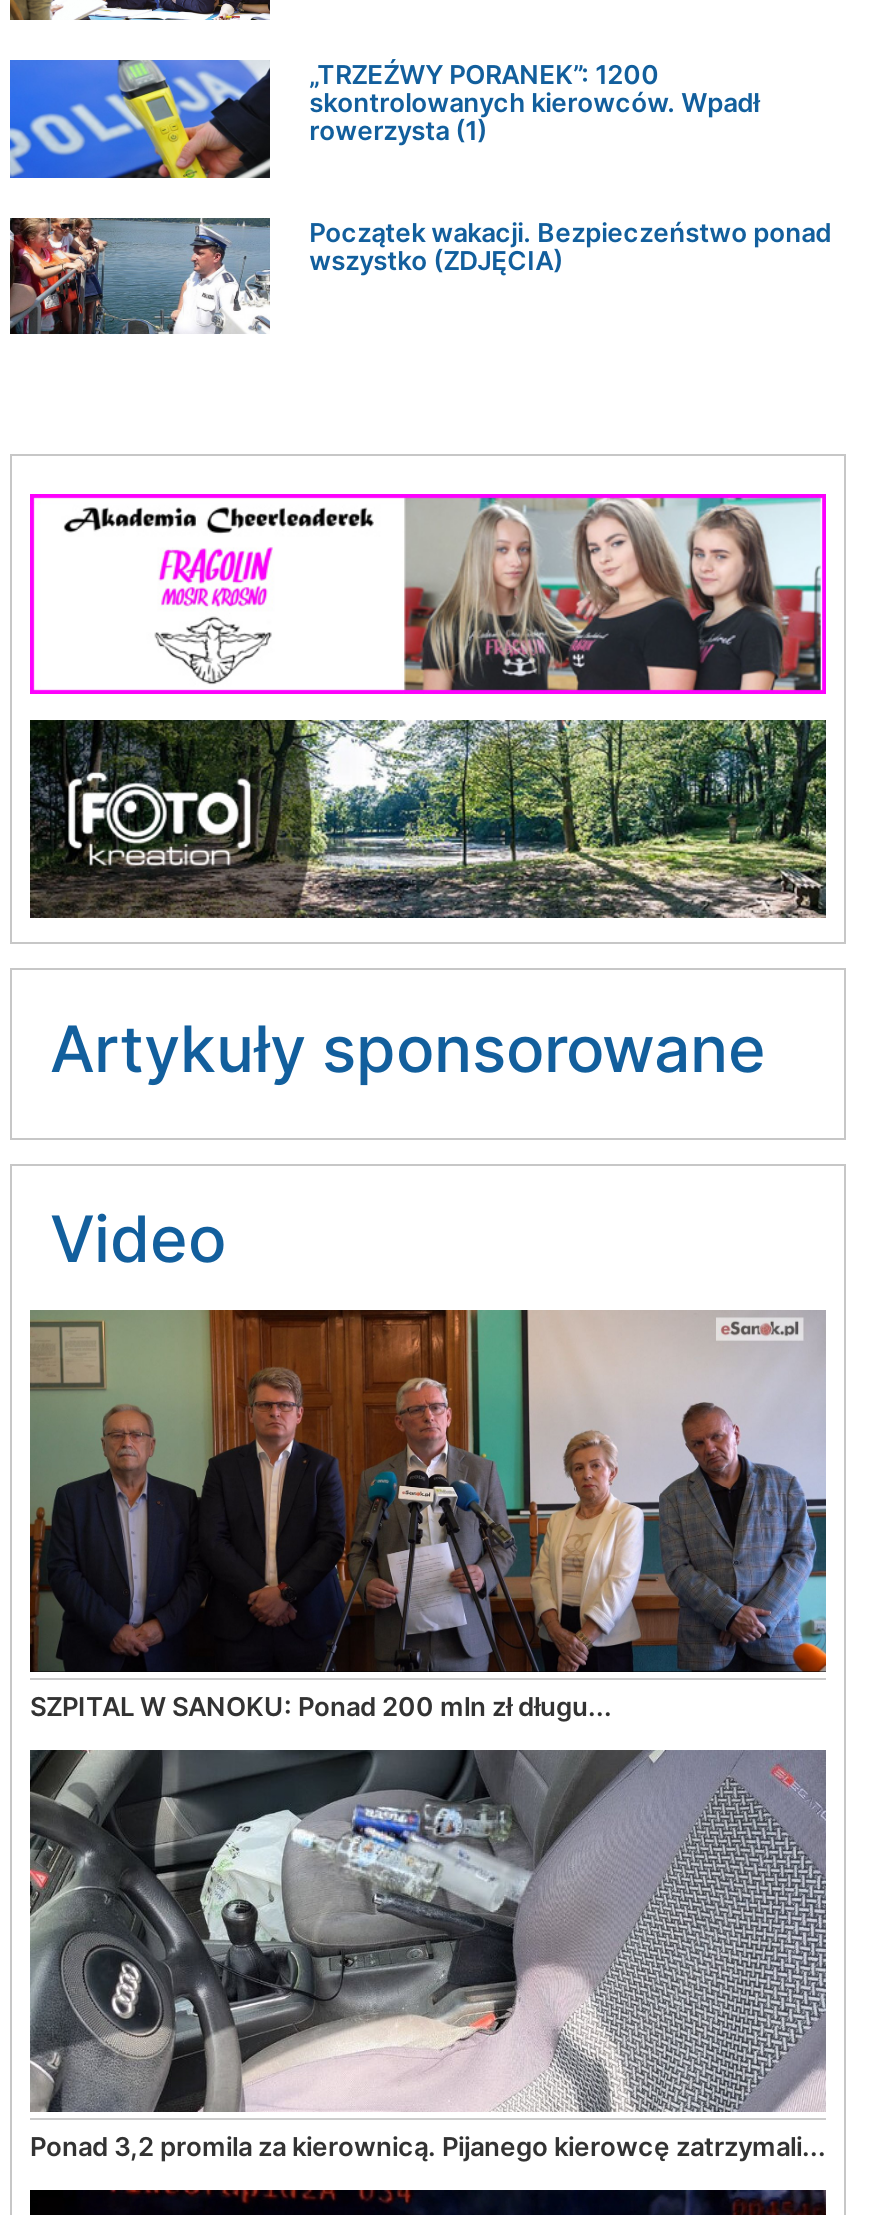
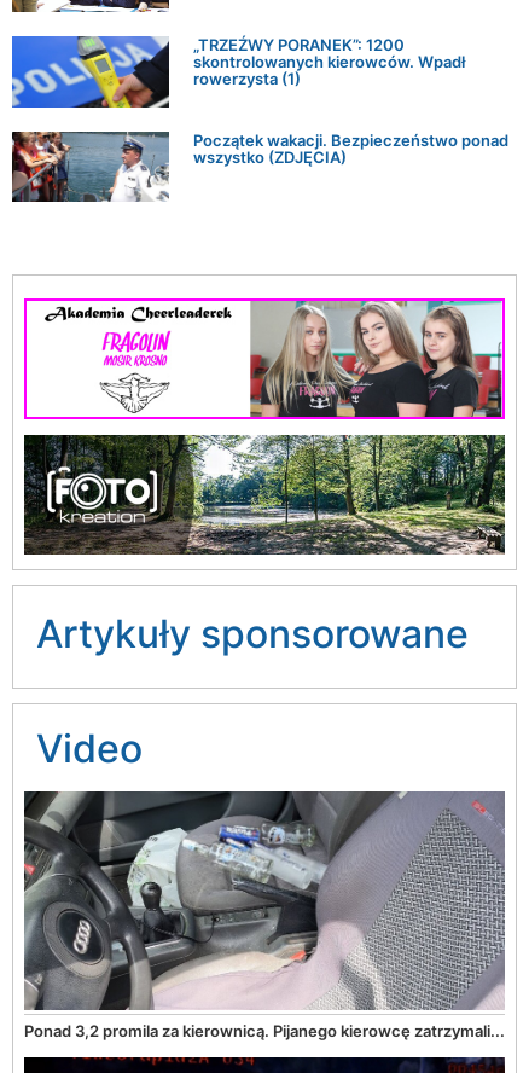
[28,1308,828,1722] [image] | SZPITAL W SANOKU: Ponad 200 mln zł długu... -> none

